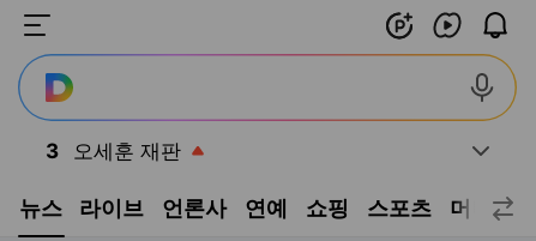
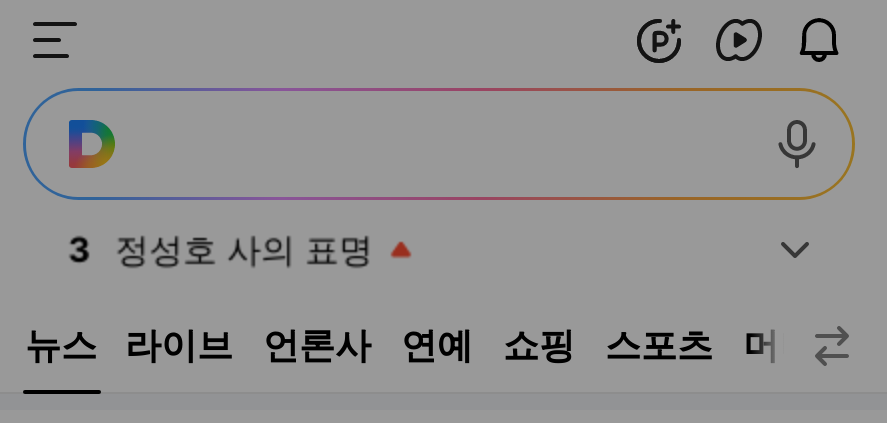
[73,139,181,163] 오세훈 재판 -> [115,230,373,270] 정성호 사의 표명

